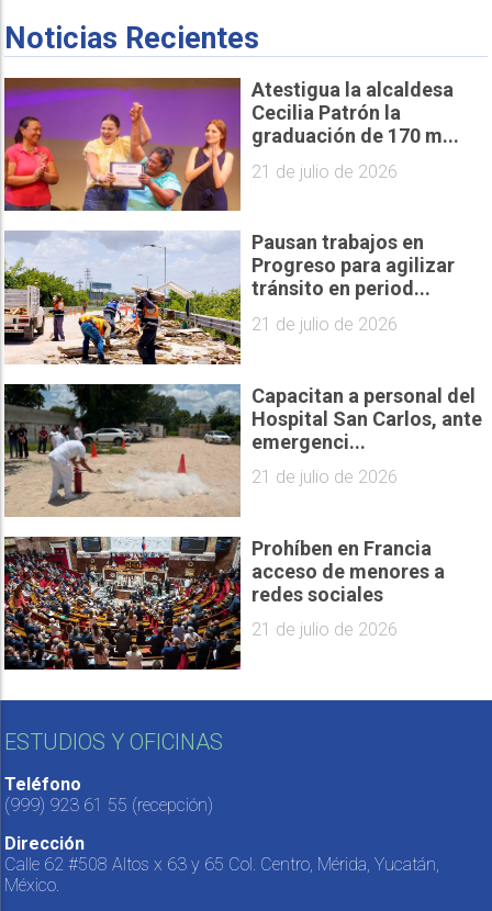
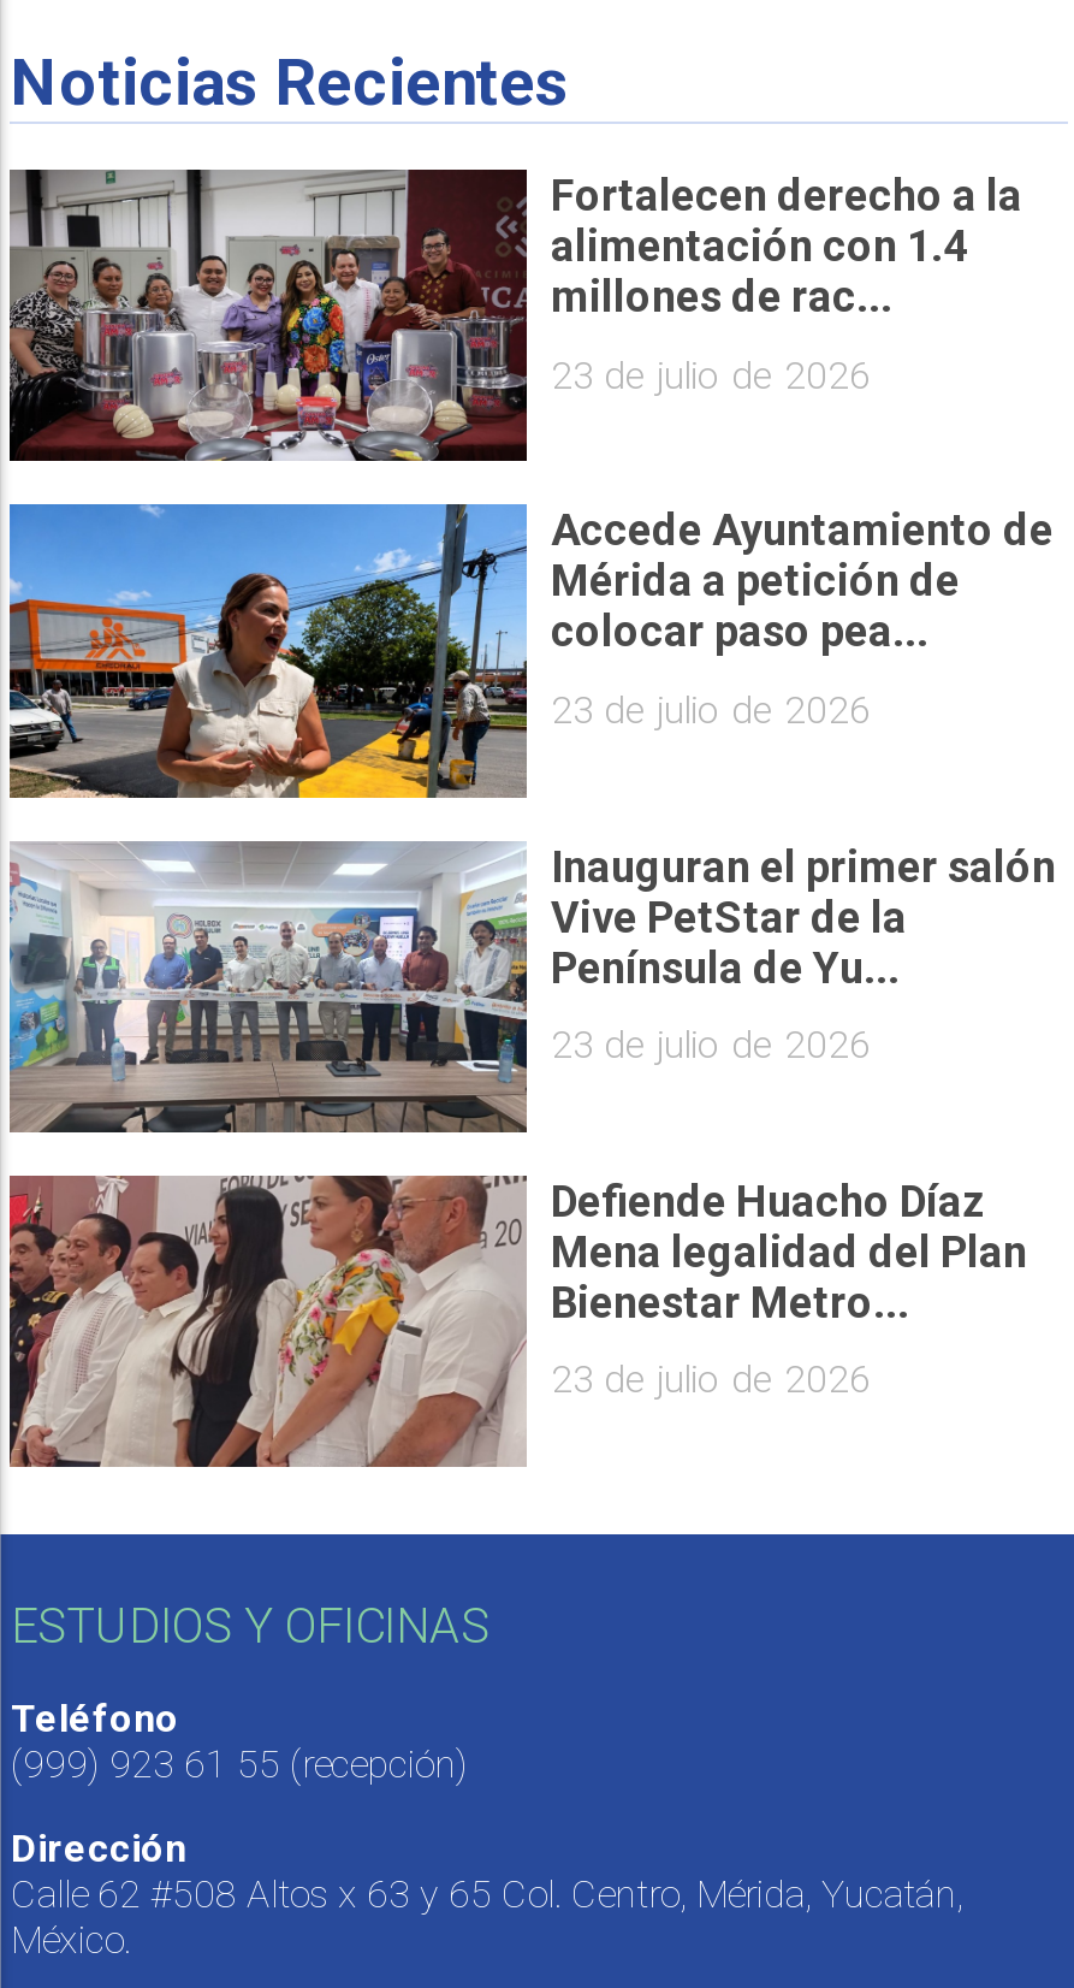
[3,77,459,212] [image] | Atestigua la alcaldesa | Cecilia Patrón la | graduación de 170 m... -> [7,167,1022,463] [image] | Fortalecen derecho a la | alimentación con 1.4 | millones de rac...
[251,161,398,182] 21 de julio de 2026 -> [551,352,871,398] 23 de julio de 2026
[3,230,455,365] [image] | Pausan trabajos en | Progreso para agilizar | tránsito en period... -> [7,502,1054,800] [image] | Accede Ayuntamiento de | Mérida a petición de | colocar paso pea...
[251,314,398,335] 21 de julio de 2026 -> [551,687,871,733] 23 de julio de 2026
[3,383,482,517] [image] | Capacitan a personal del | Hospital San Carlos, ante | emergenci... -> [7,840,1056,1135] [image] | Inauguran el primer salón | Vive PetStar de la | Península de Yu...
[251,467,398,488] 21 de julio de 2026 -> [551,1022,871,1068] 23 de julio de 2026
[3,536,445,671] [image] | Prohíben en Francia | acceso de menores a | redes sociales -> [7,1173,1027,1469] [image] | Defiende Huacho Díaz | Mena legalidad del Plan | Bienestar Metro...
[251,619,398,640] 21 de julio de 2026 -> [551,1357,871,1403] 23 de julio de 2026

